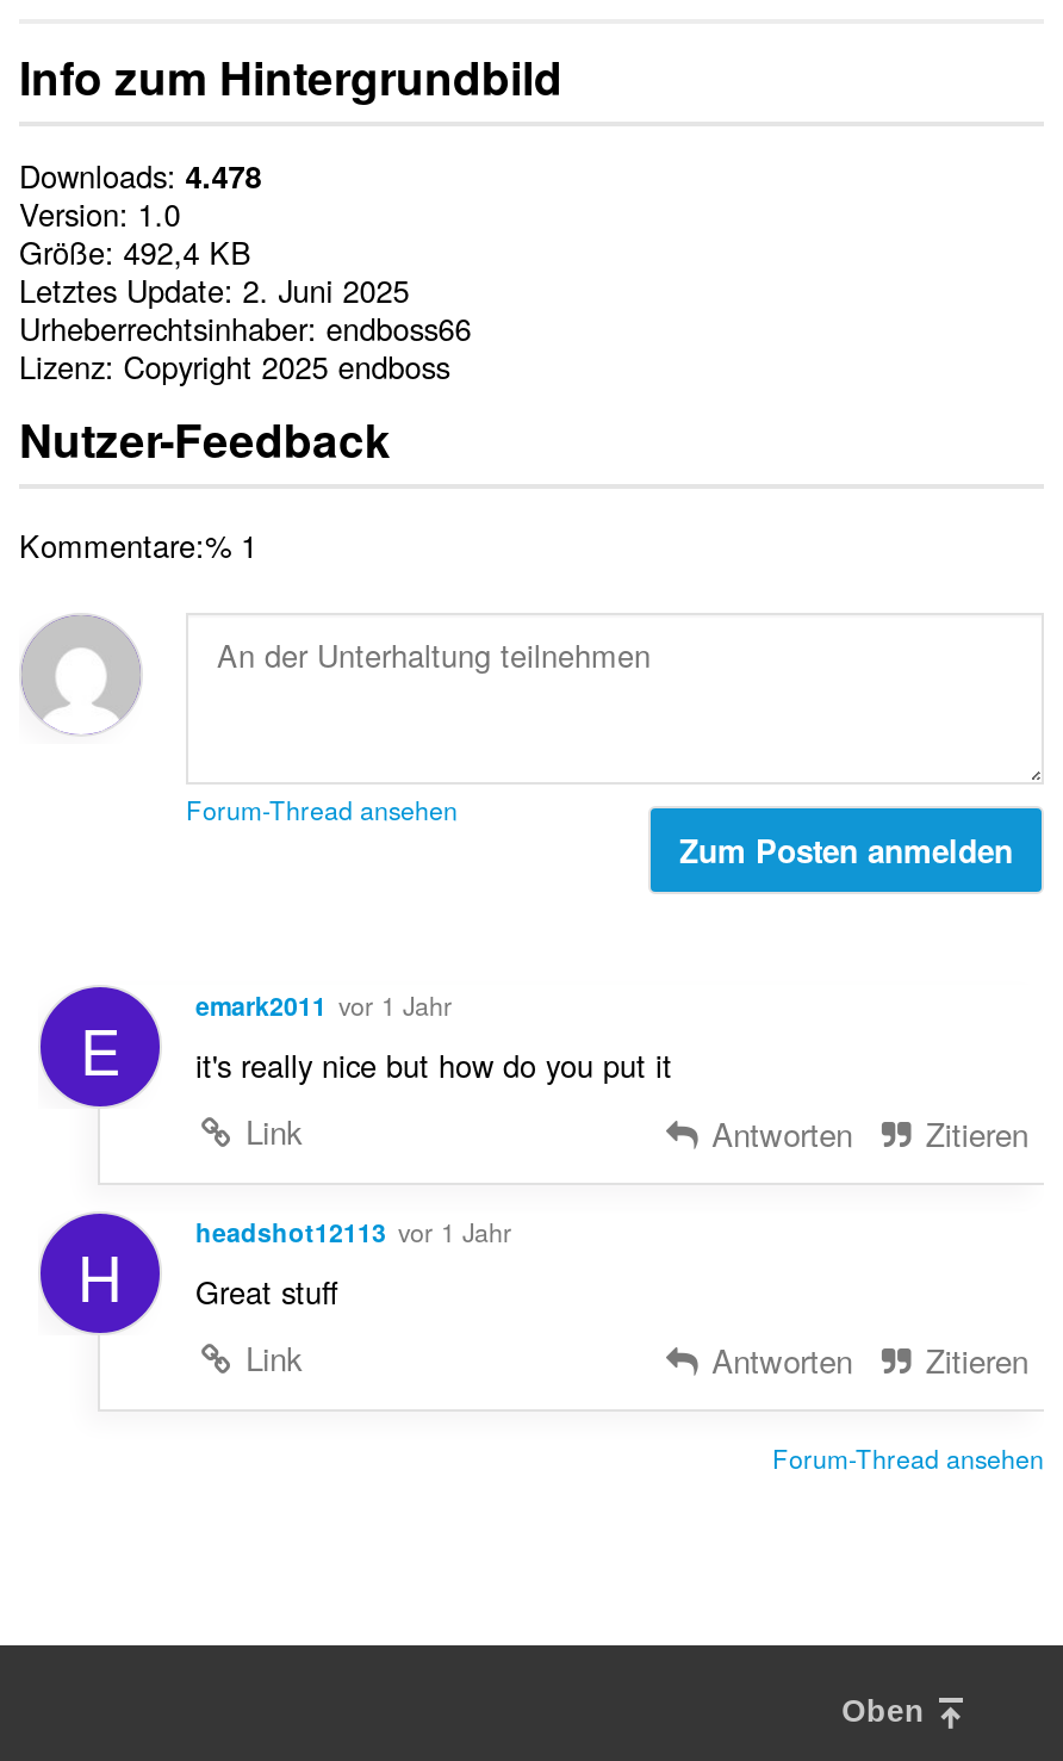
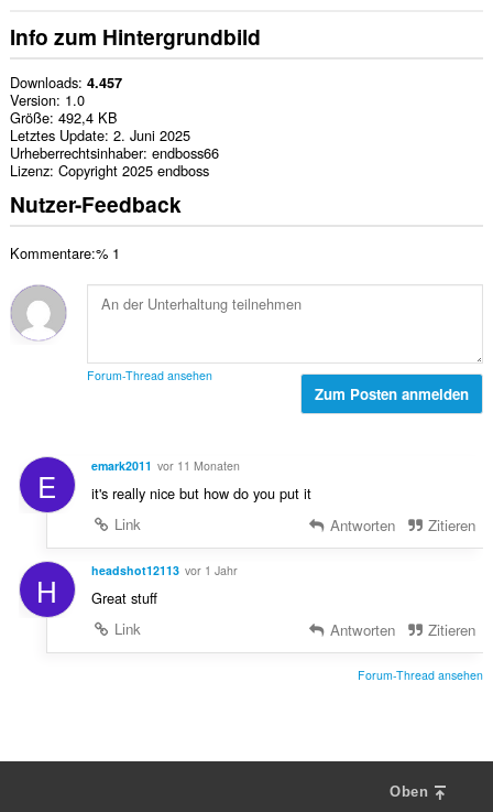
[19,153,262,198] Downloads 4.478 -> [10,72,122,93] Downloads 4.457
[195,986,453,1022] emark2011 vor 1 Jahr -> [91,457,240,473] emark2011 vor 11 Monaten

